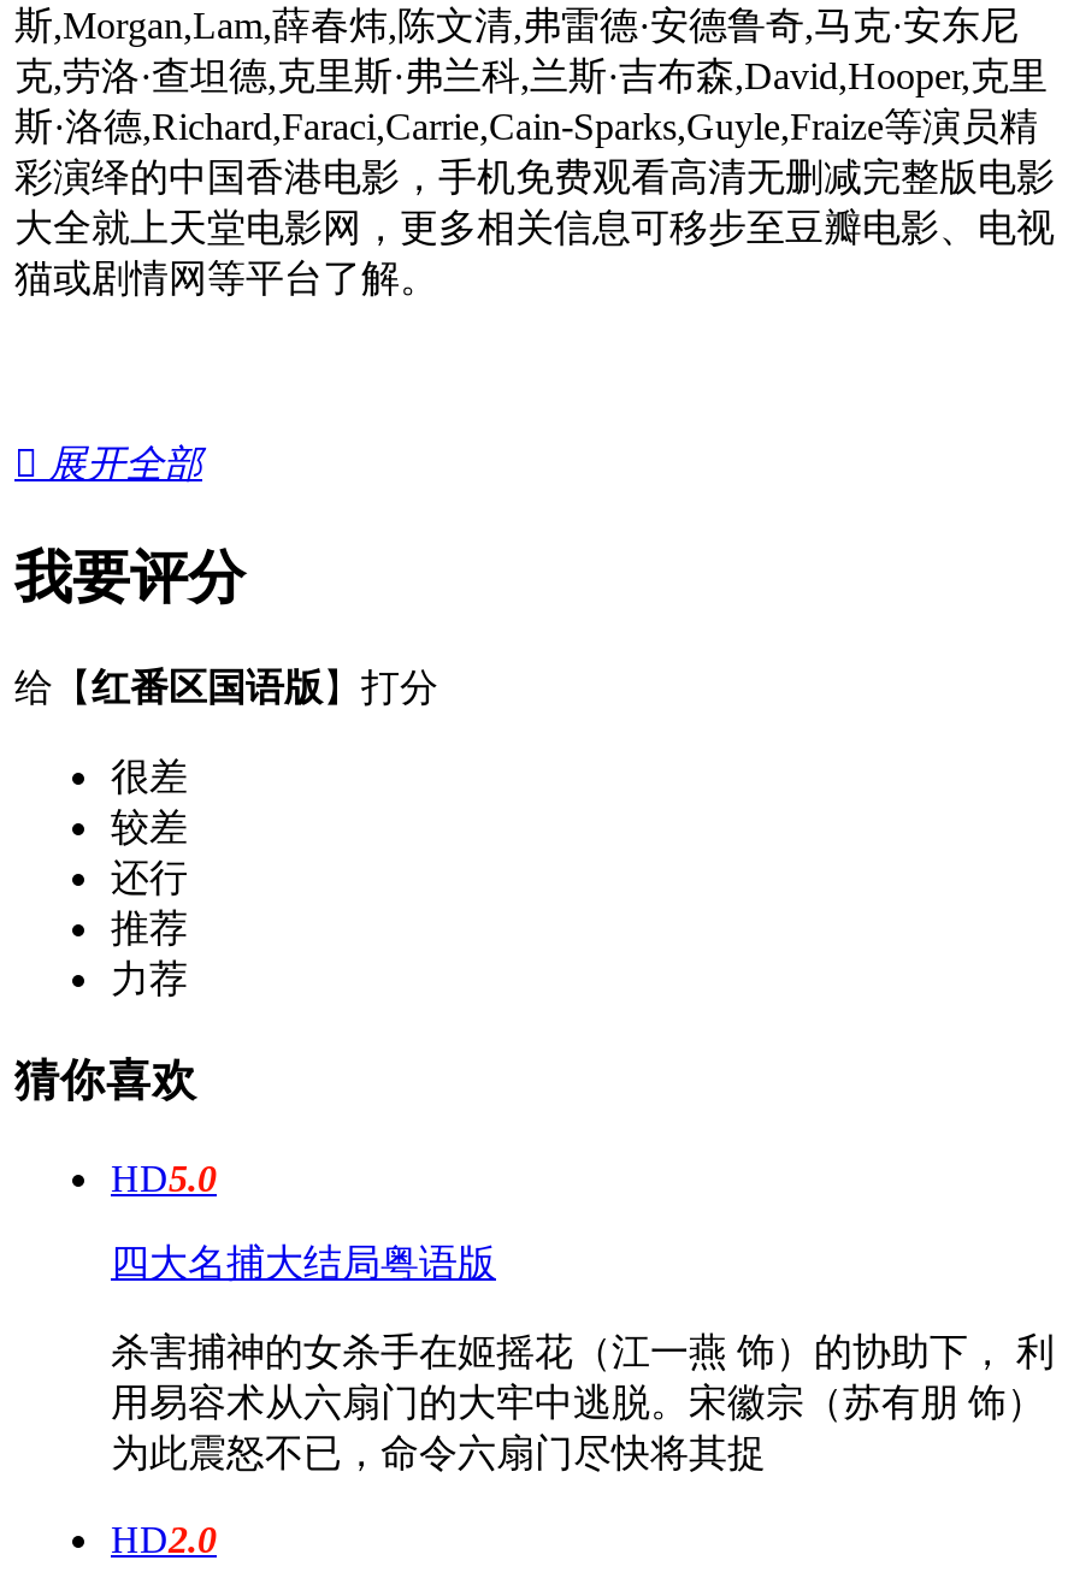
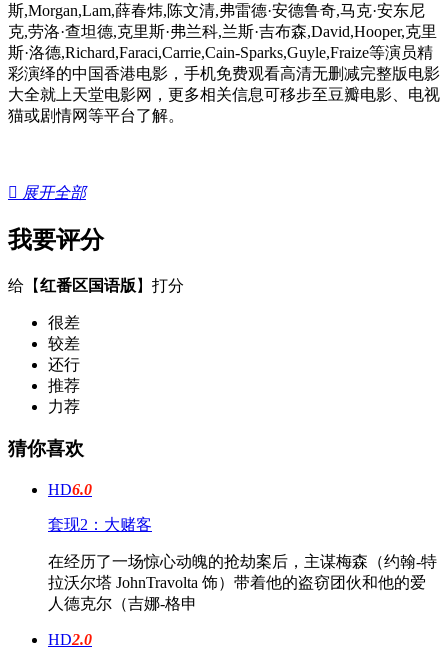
[111,1158,217,1199] HD5.0 -> [48,481,92,498] HD6.0
[111,1242,496,1283] 四大名捕大结局粤语版 -> [48,516,152,533] 套现2：大赌客
[111,1331,1055,1473] 杀害捕神的女杀手在姬摇花（江一燕 饰）的协助下， 利 | 用易容术从六扇门的大牢中逃脱。宋徽宗（苏有朋 饰） | 为此震怒不已，命令六扇门尽快将其捉 -> [48,553,437,612] 在经历了一场惊心动魄的抢劫案后，主谋梅森（约翰-特 | 拉沃尔塔 JohnTravolta 饰）带着他的盗窃团伙和他的爱 | 人德克尔（吉娜-格申

